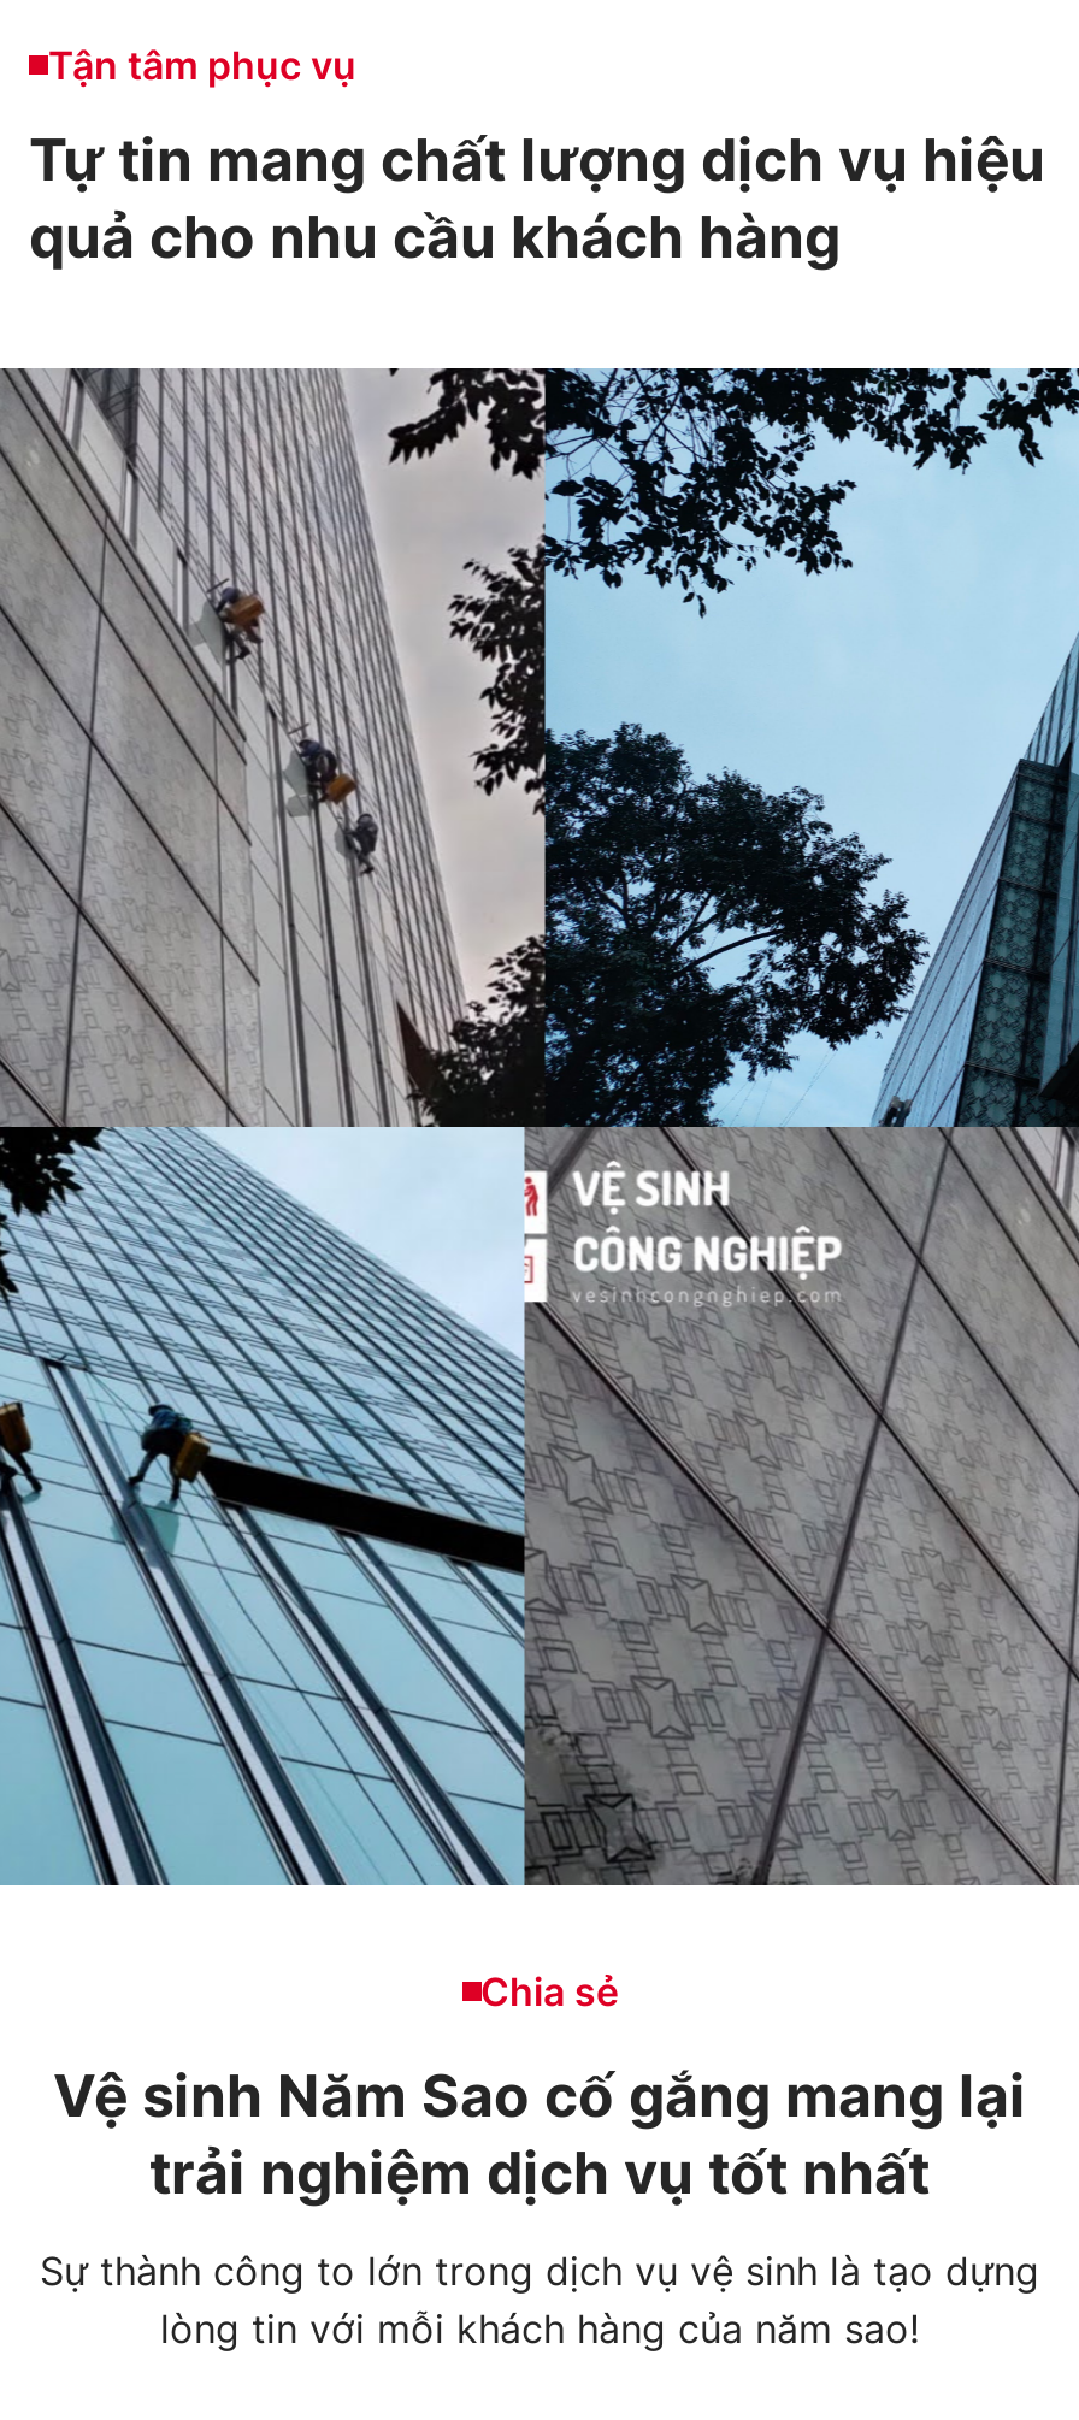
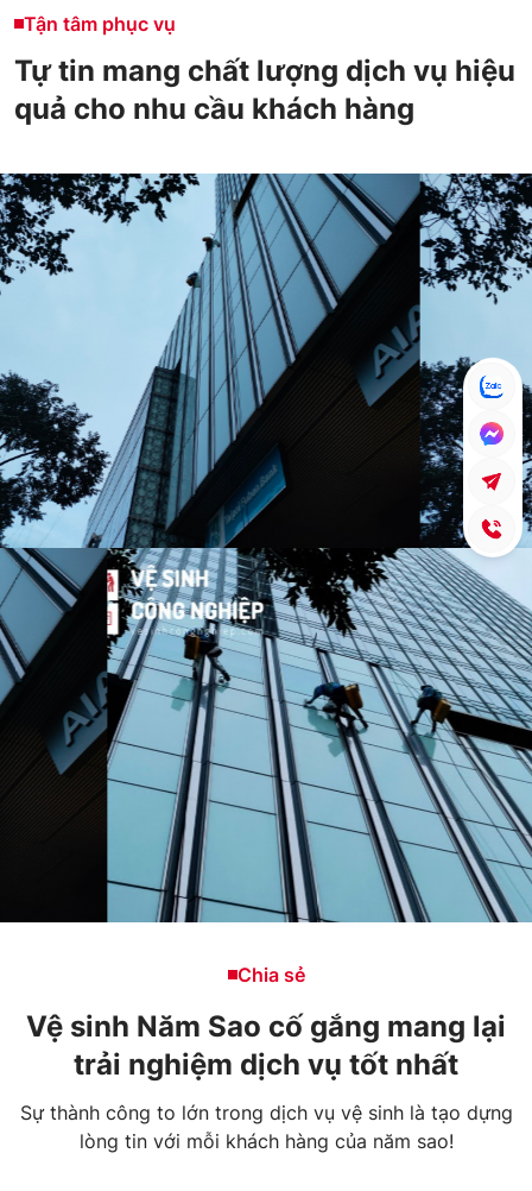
[7,366,1072,1888] [image] -> [4,172,528,924] [image]

